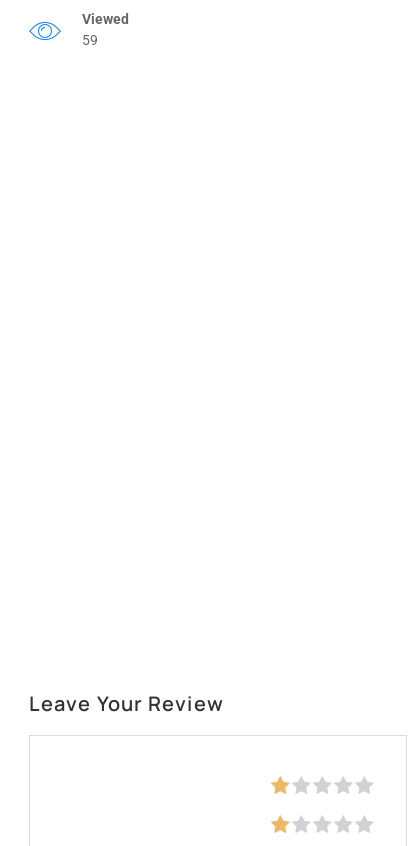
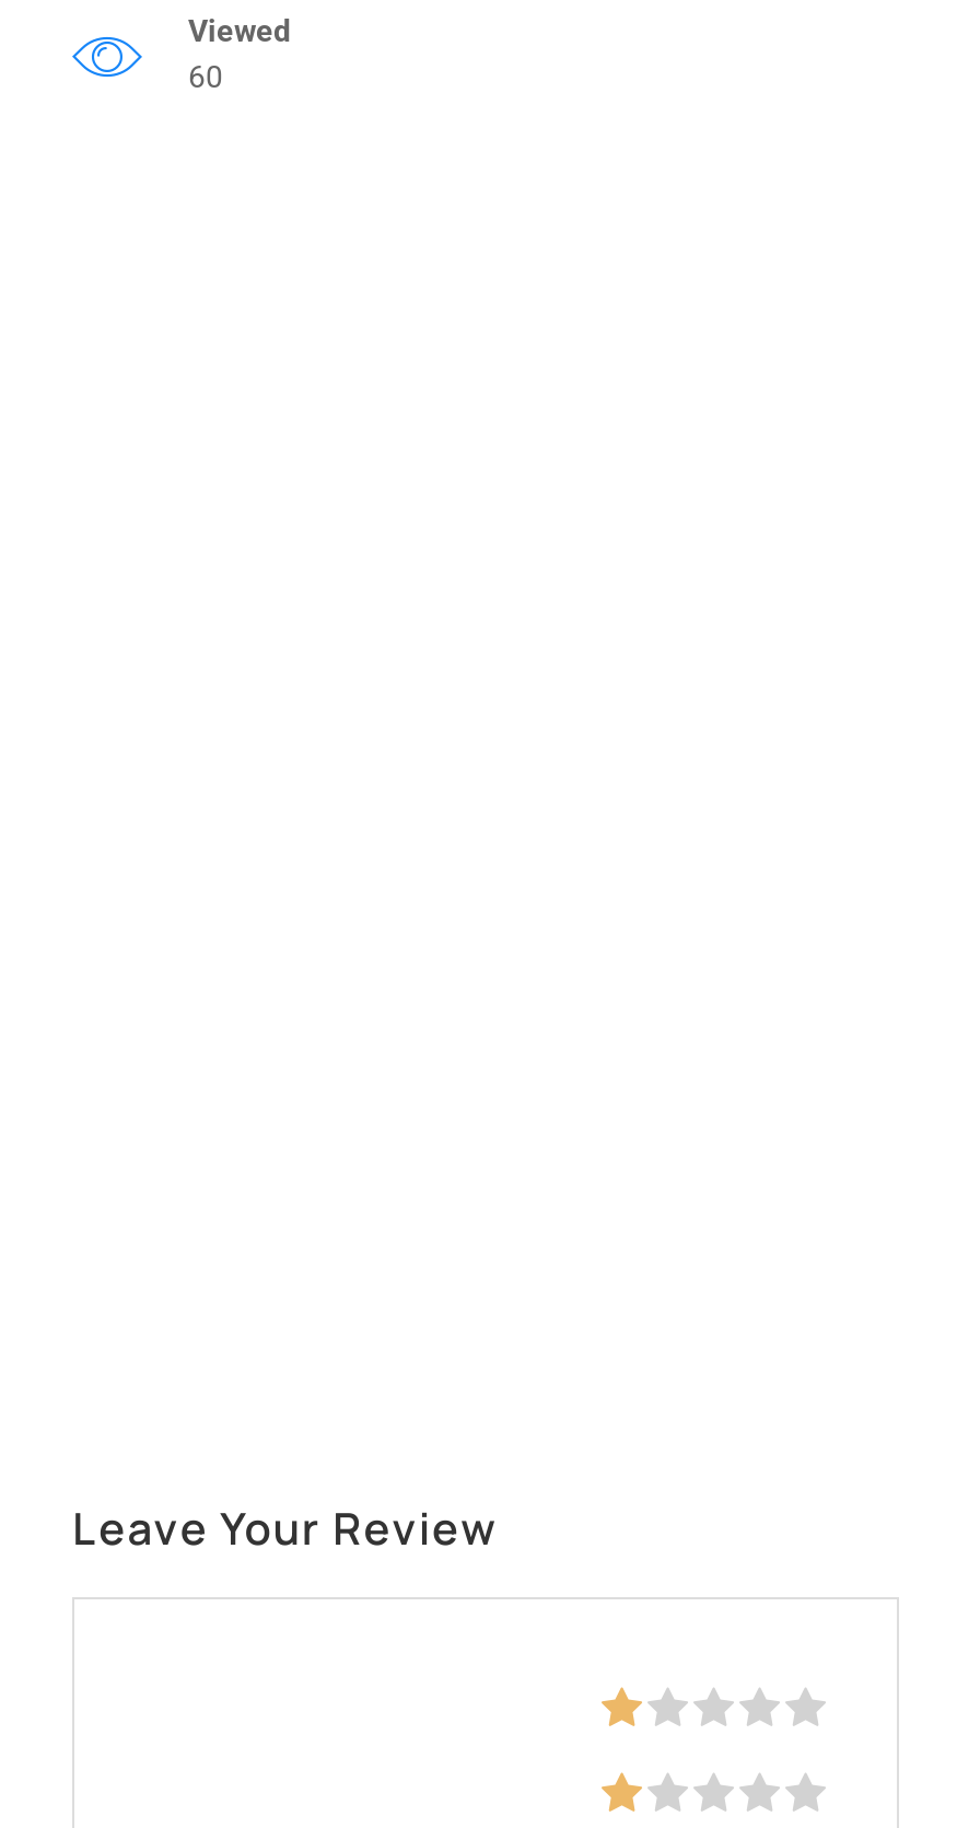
[82,32,98,48] 59 -> [188,59,223,94] 60

